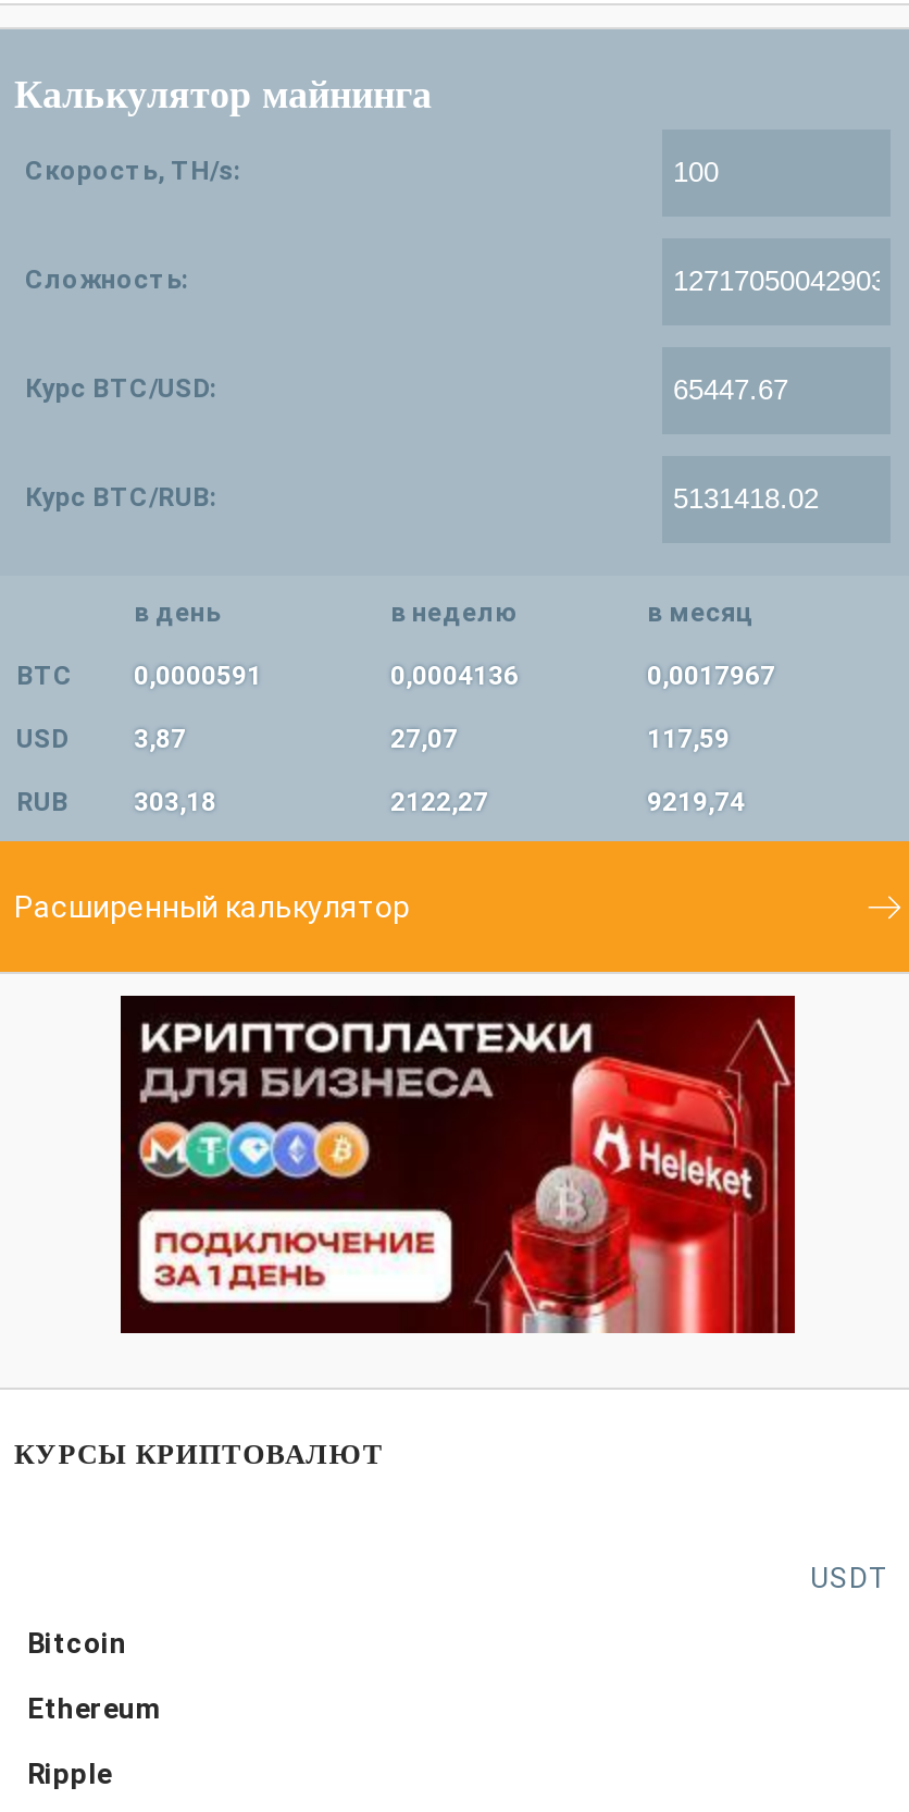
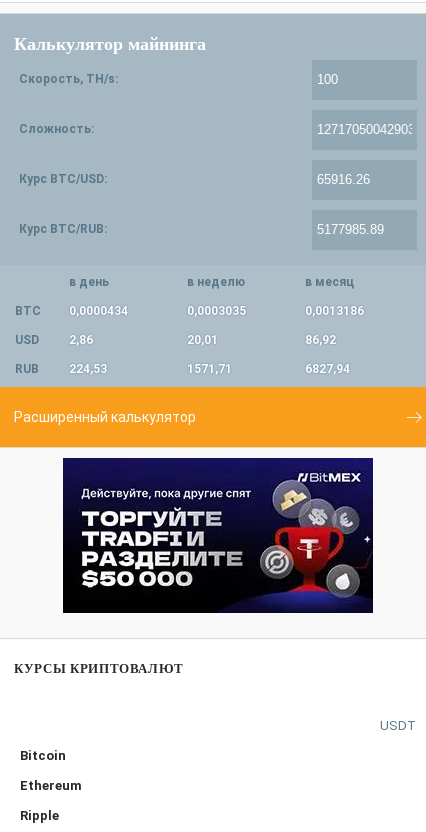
[16,661,262,692] BTC 0,0000591 -> [15,304,128,318] BTC 0,0000434
[390,661,519,692] 0,0004136 -> [187,304,246,318] 0,0003035
[647,661,775,692] 0,0017967 -> [305,304,364,318] 0,0013186
[134,725,186,755] 3,87 -> [69,333,93,347] 2,86
[390,725,458,755] 27,07 -> [187,333,218,347] 20,01
[647,725,730,755] 117,59 -> [305,333,336,347] 86,92
[134,788,216,818] 303,18 -> [69,362,107,376] 224,53
[390,788,488,818] 2122,27 -> [187,362,232,376] 1571,71
[647,788,745,818] 9219,74 -> [305,362,350,376] 6827,94
[121,994,797,1335] [image] -> [63,457,374,614] [image]

